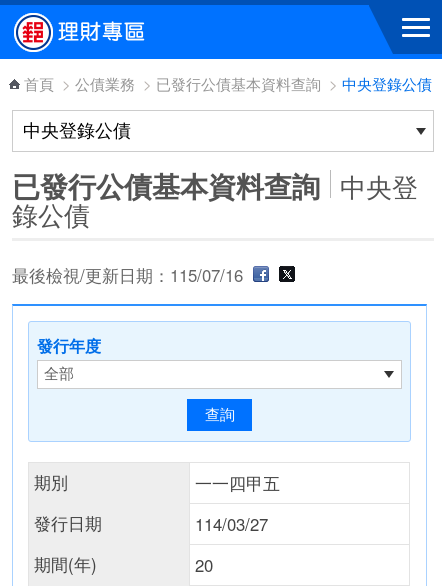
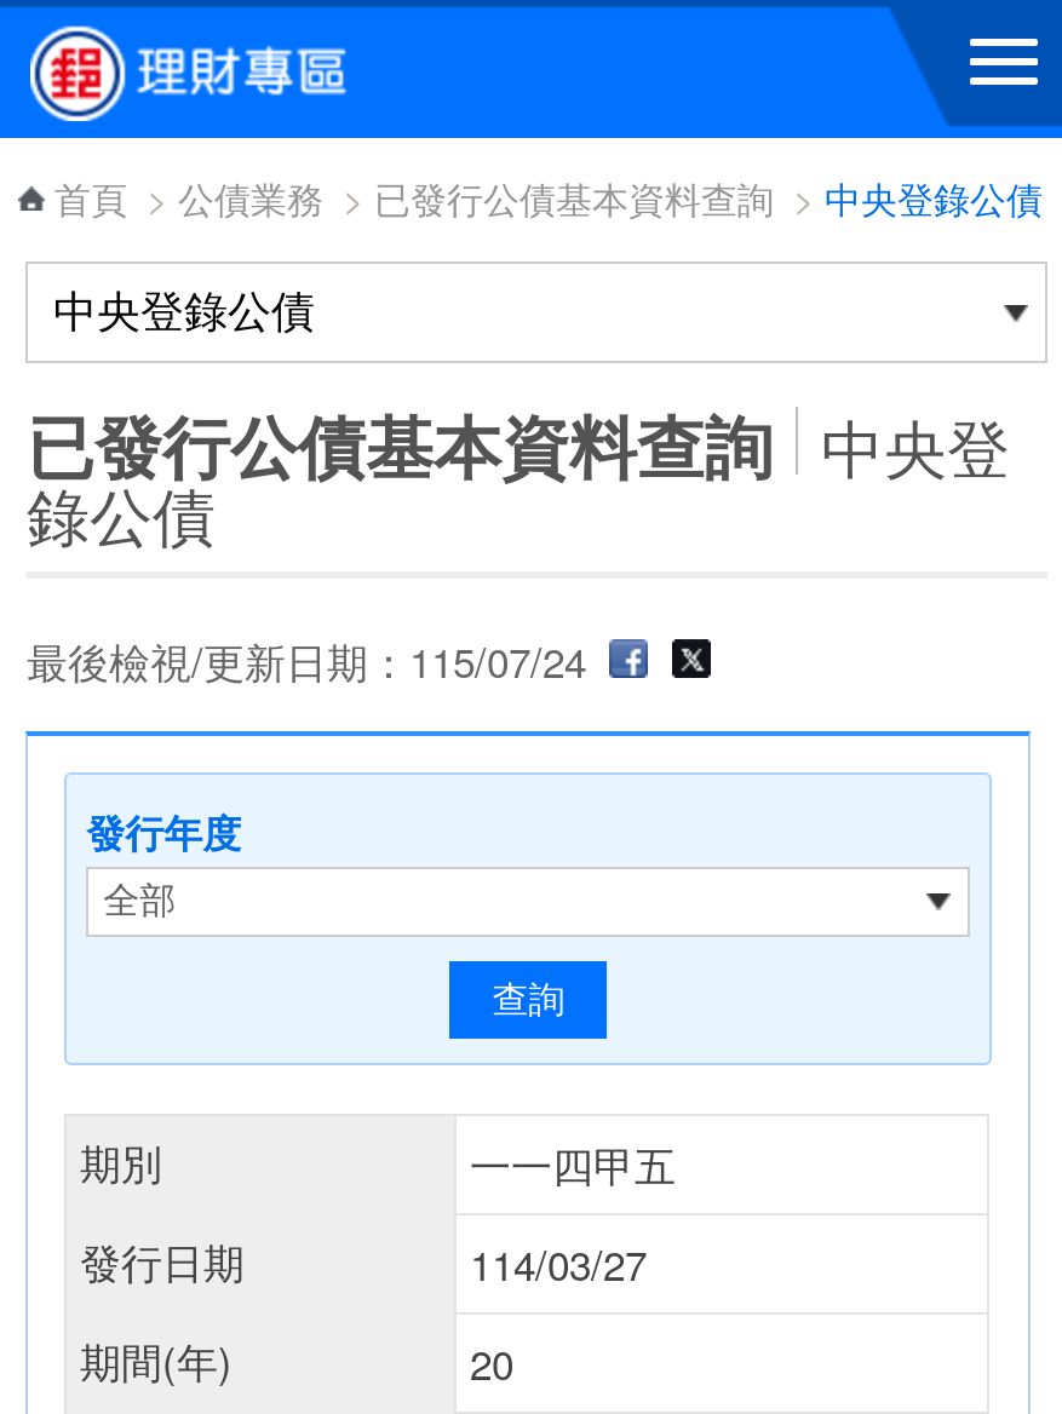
[12,263,248,287] 最後檢視/更新日期：115/07/16 -> [26,632,598,690] 最後檢視/更新日期：115/07/24

